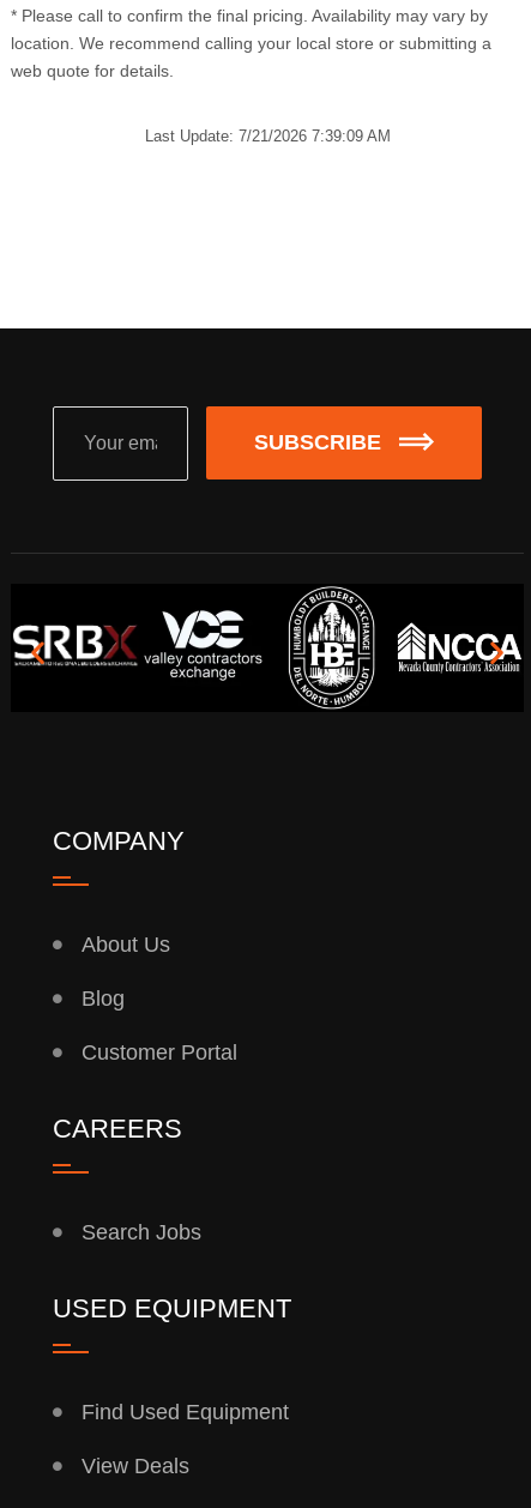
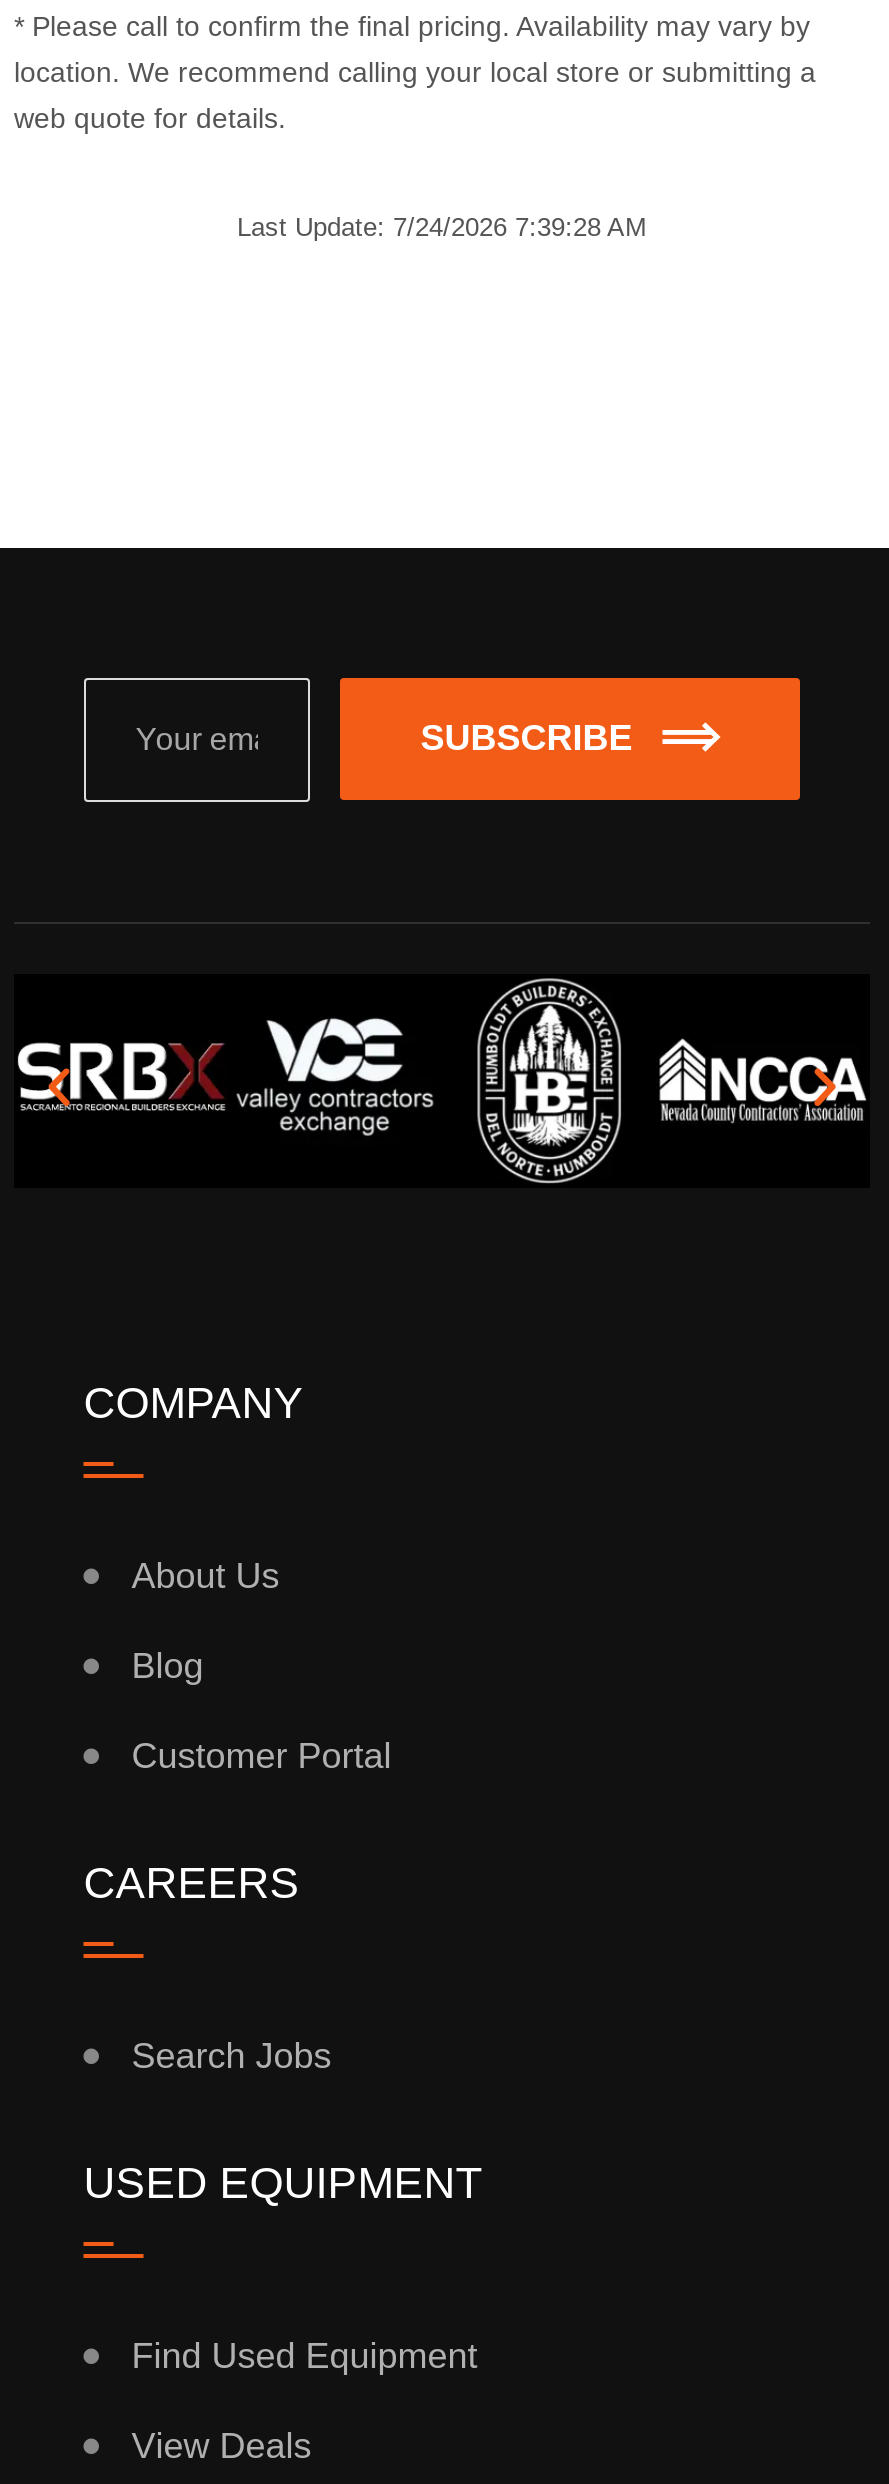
[144,128,390,146] Last Update: 7/21/2026 7:39:09 AM -> [237,213,647,243] Last Update: 7/24/2026 7:39:28 AM

